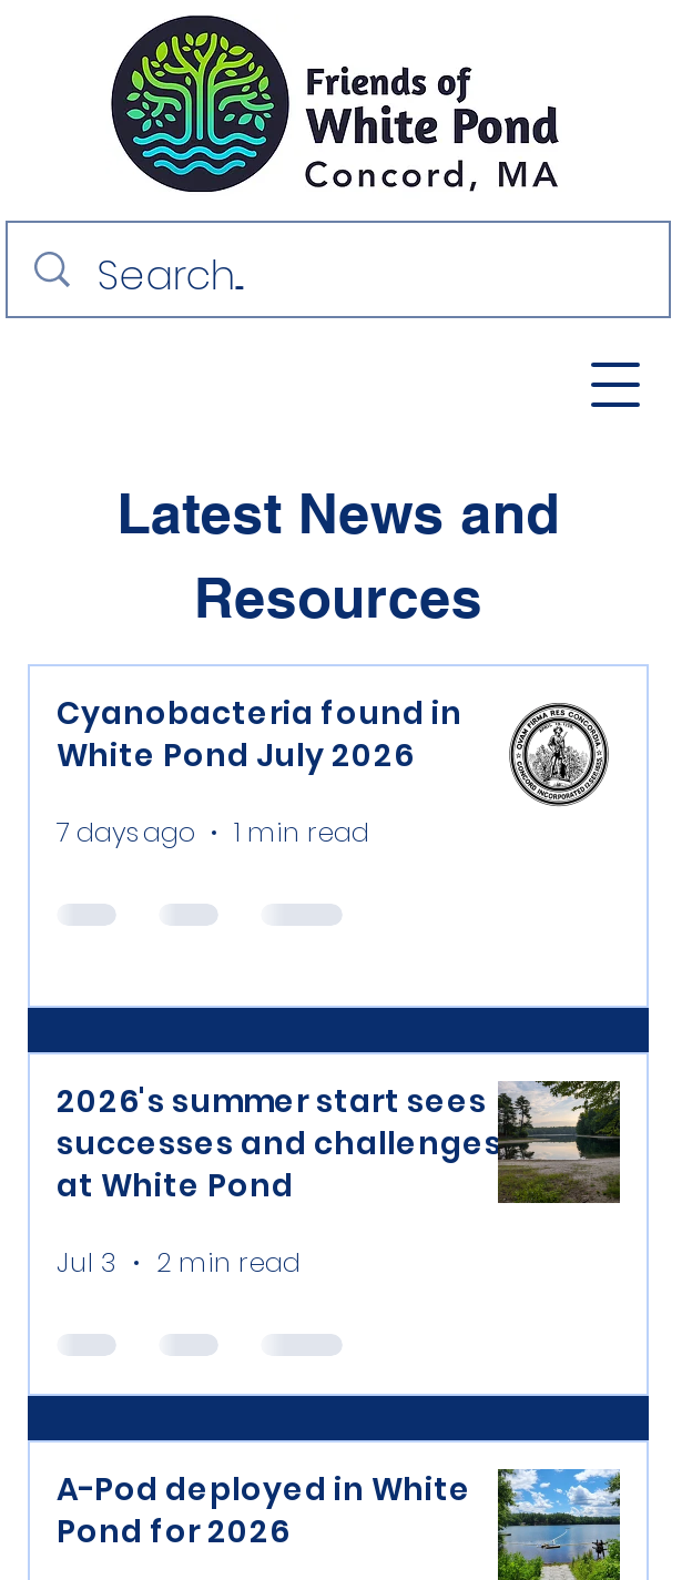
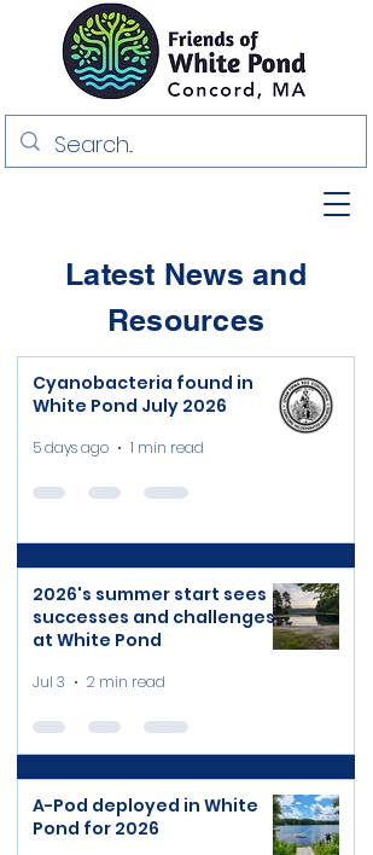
[57,813,369,850] 7 days ago 1 min read -> [33,437,204,458] 5 days ago 1 min read

